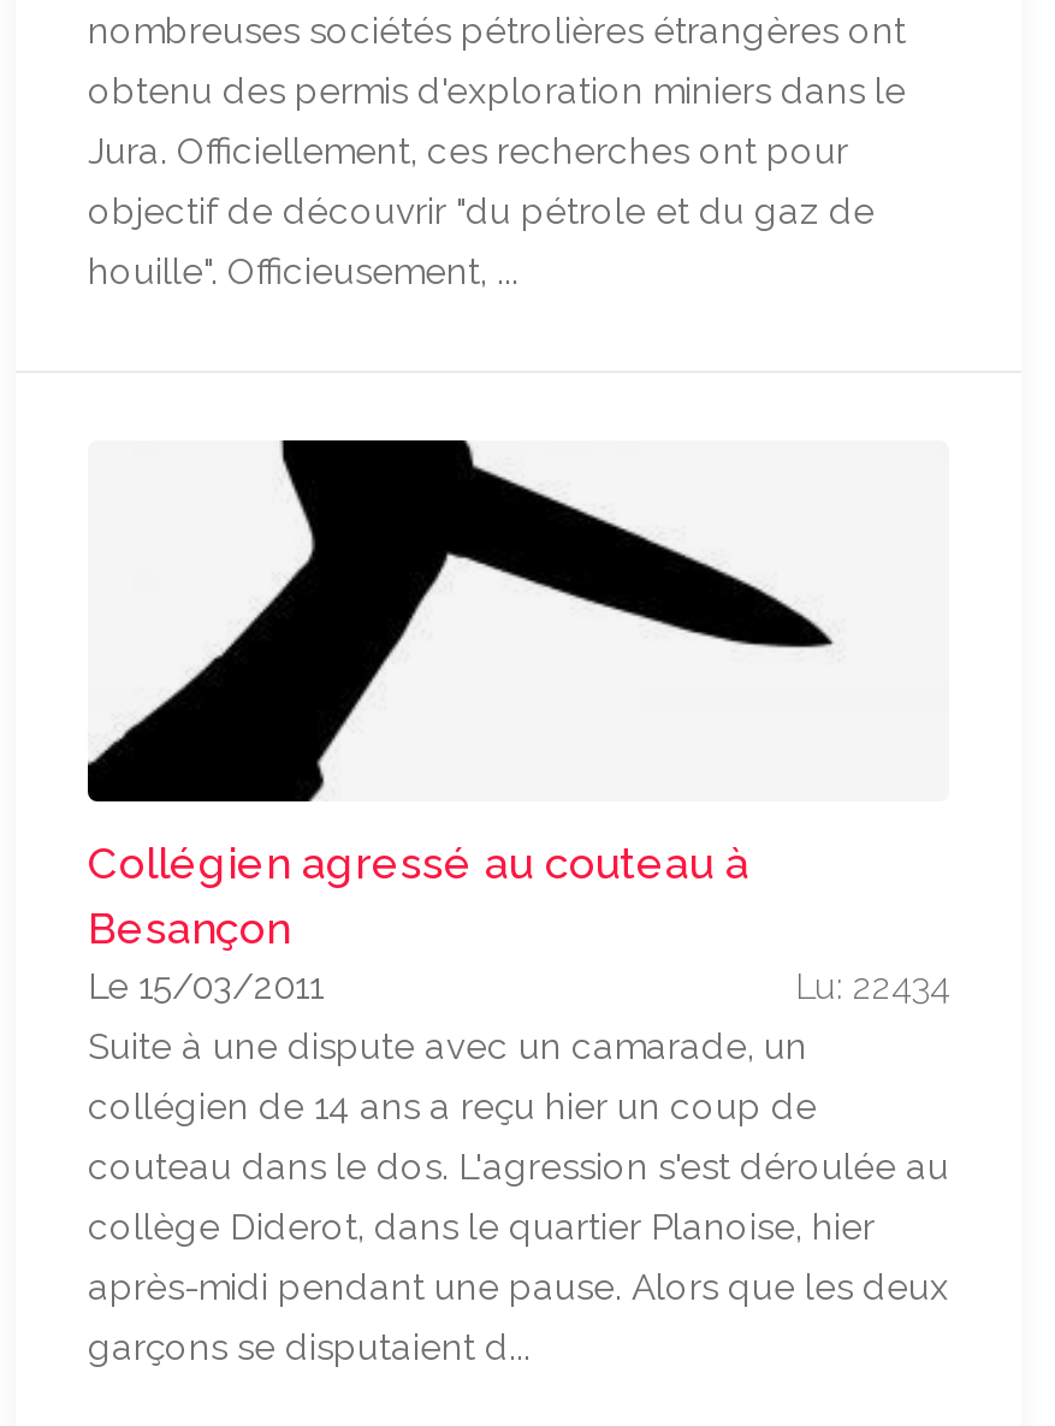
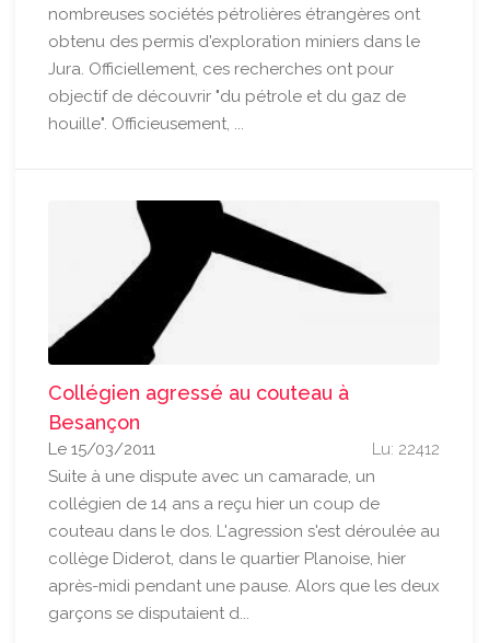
[795,965,949,1008] Lu: 22434 -> [372,439,440,459] Lu: 22412

